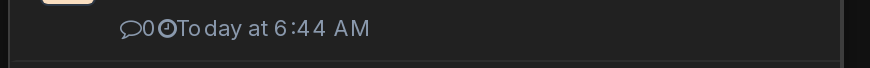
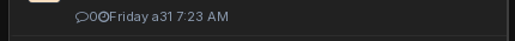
[142,14,370,42] 0 Today at 6:44 AM -> [89,8,229,25] 0 Friday a31 7:23 AM

